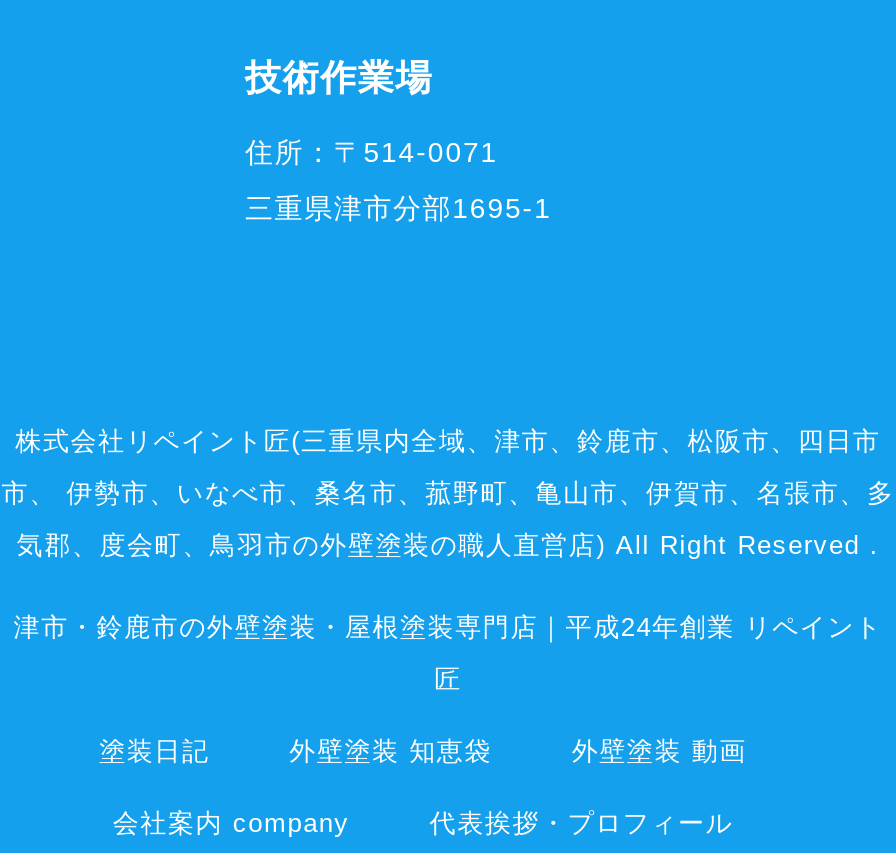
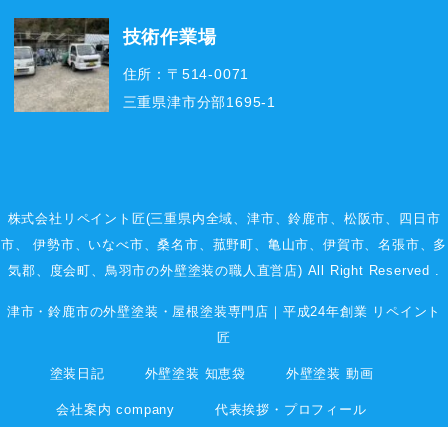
none -> [13,17,110,113] [image]

